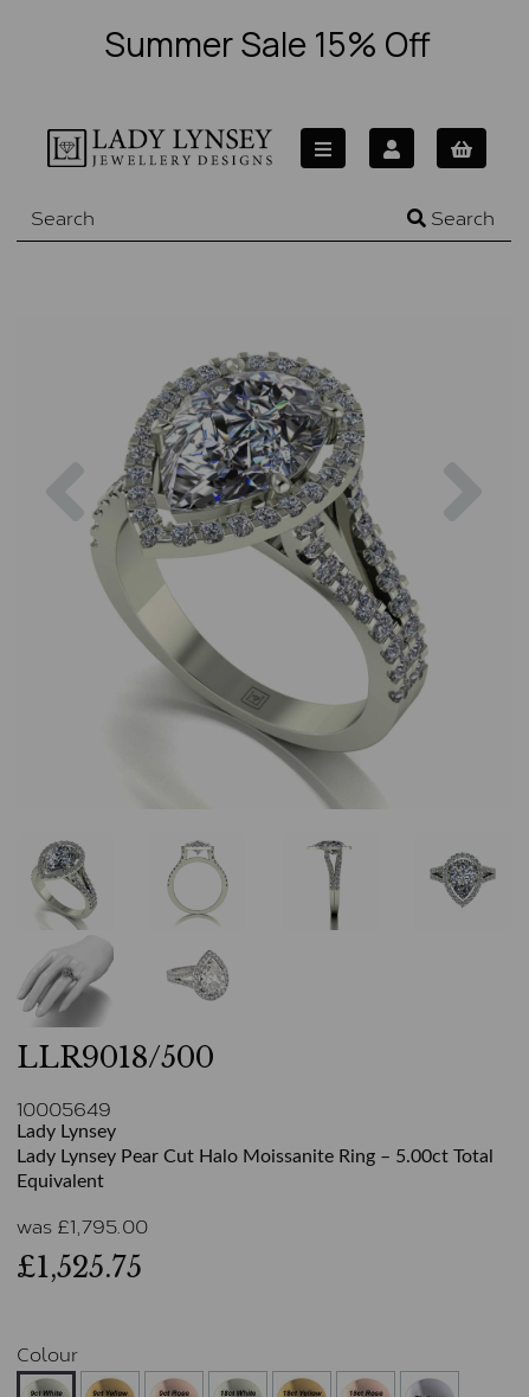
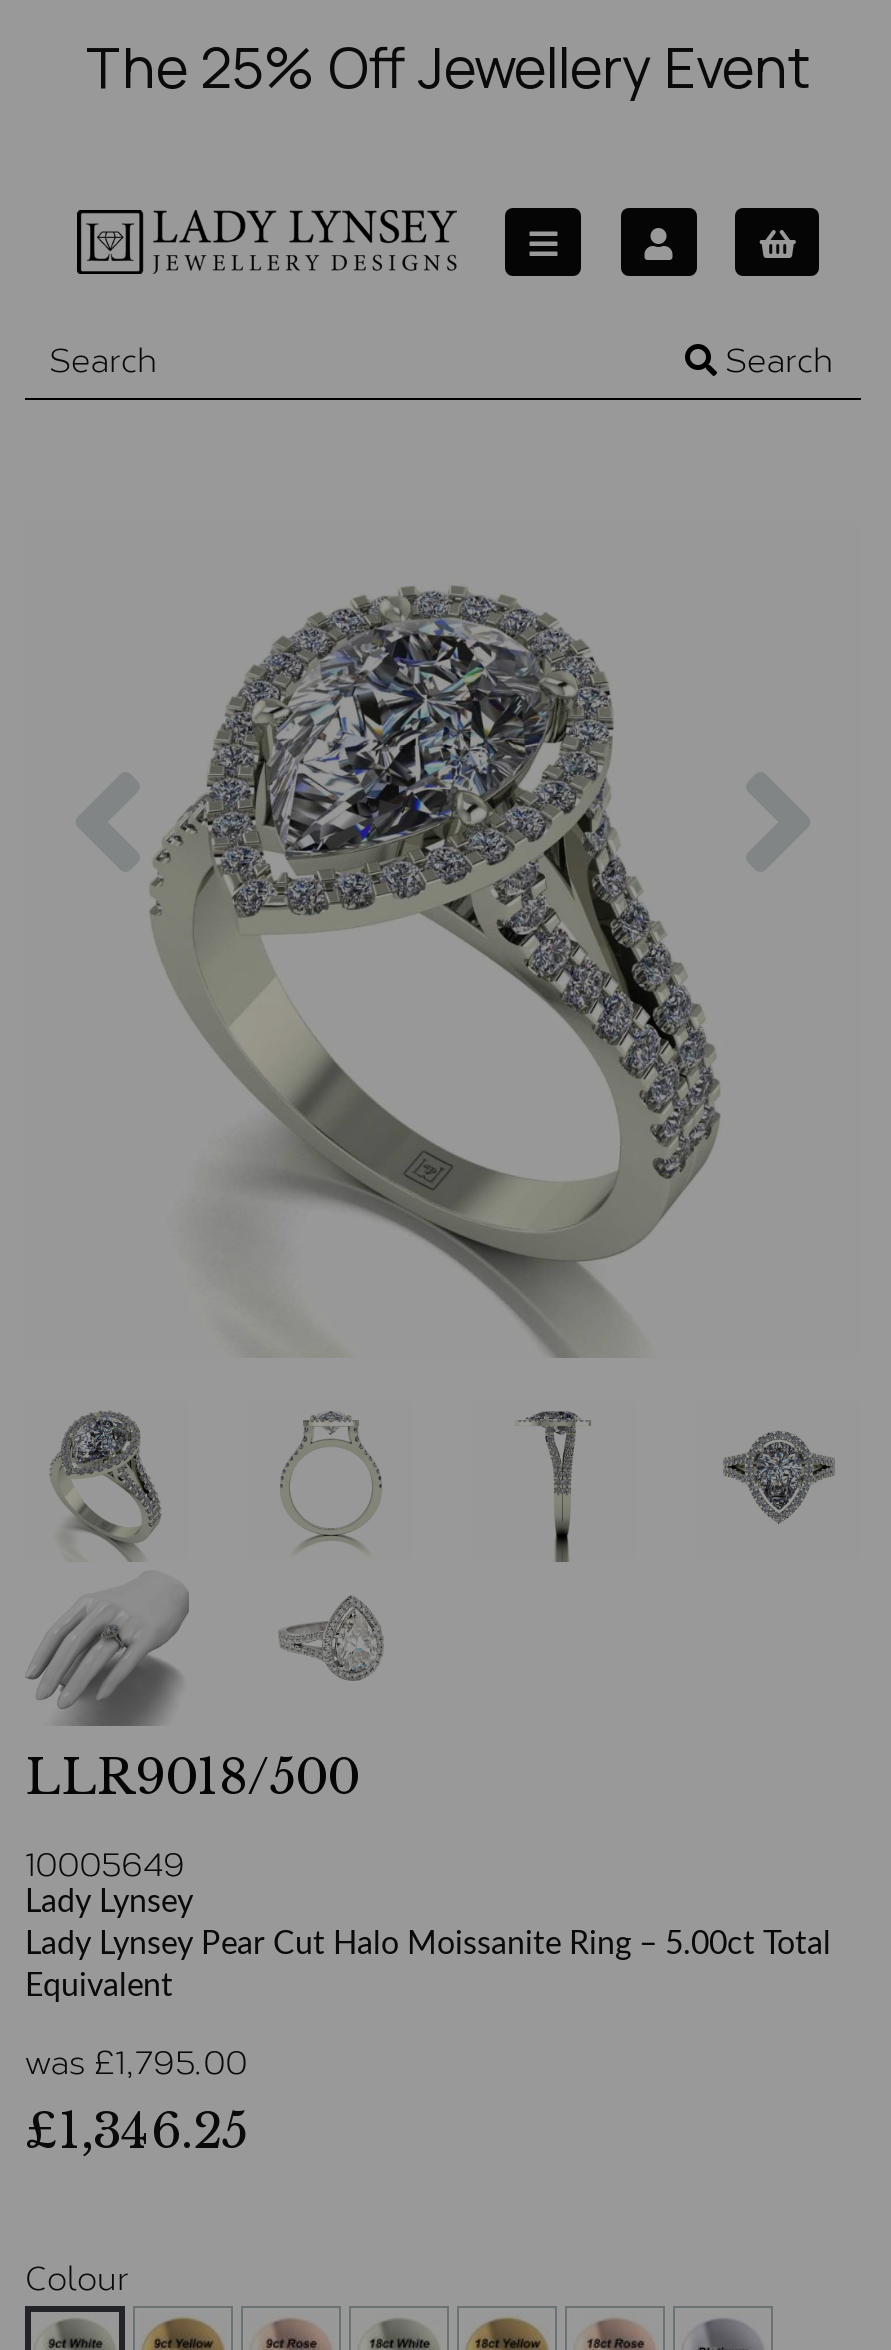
[97,21,431,66] Summer Sale 15% Off -> [86,28,812,104] The 25% Off Jewellery Event
[17,1250,142,1285] £1,525.75 -> [25,2102,247,2160] £1,346.25

